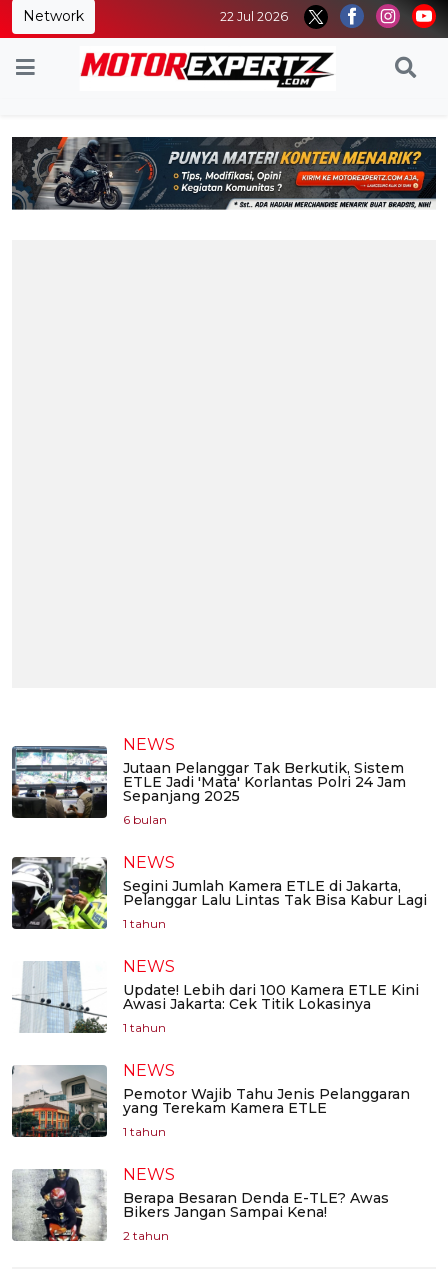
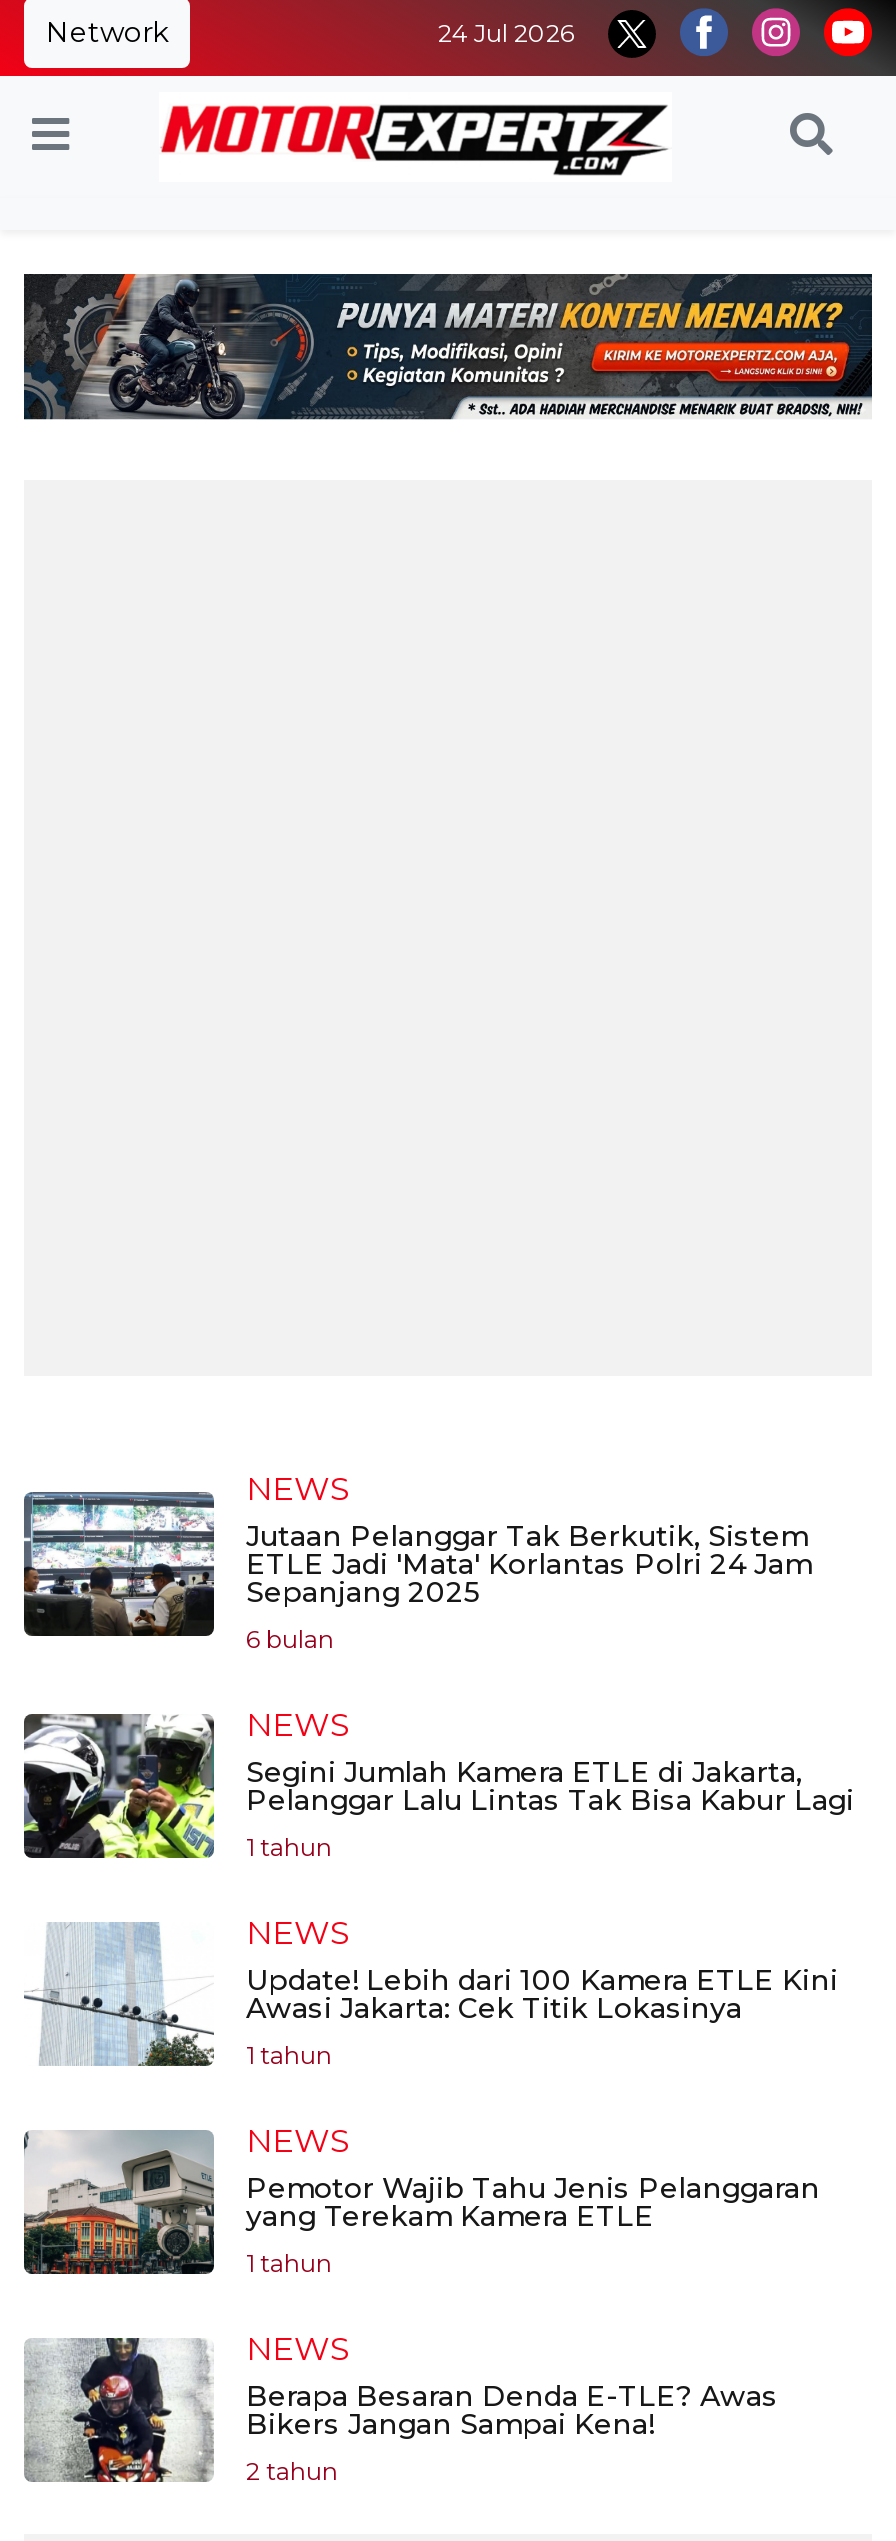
[220,9,288,24] 22 Jul 2026 -> [438,18,576,48] 24 Jul 2026

